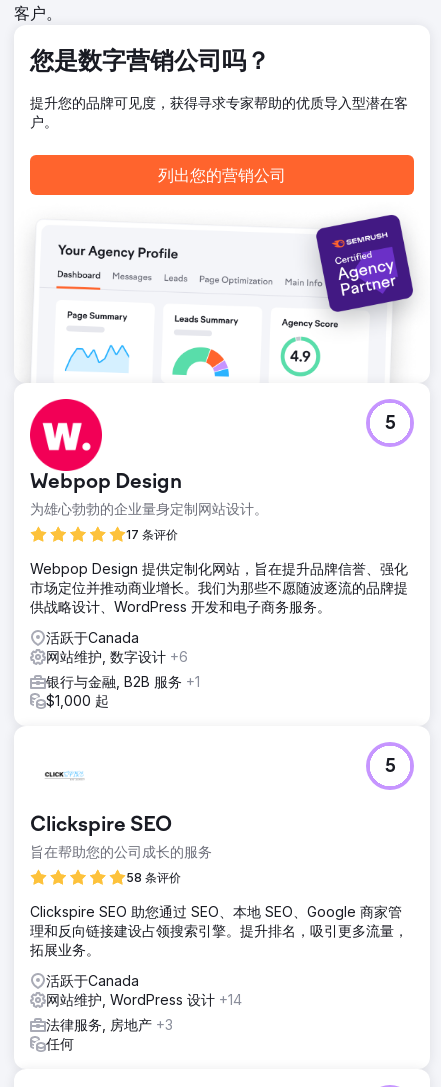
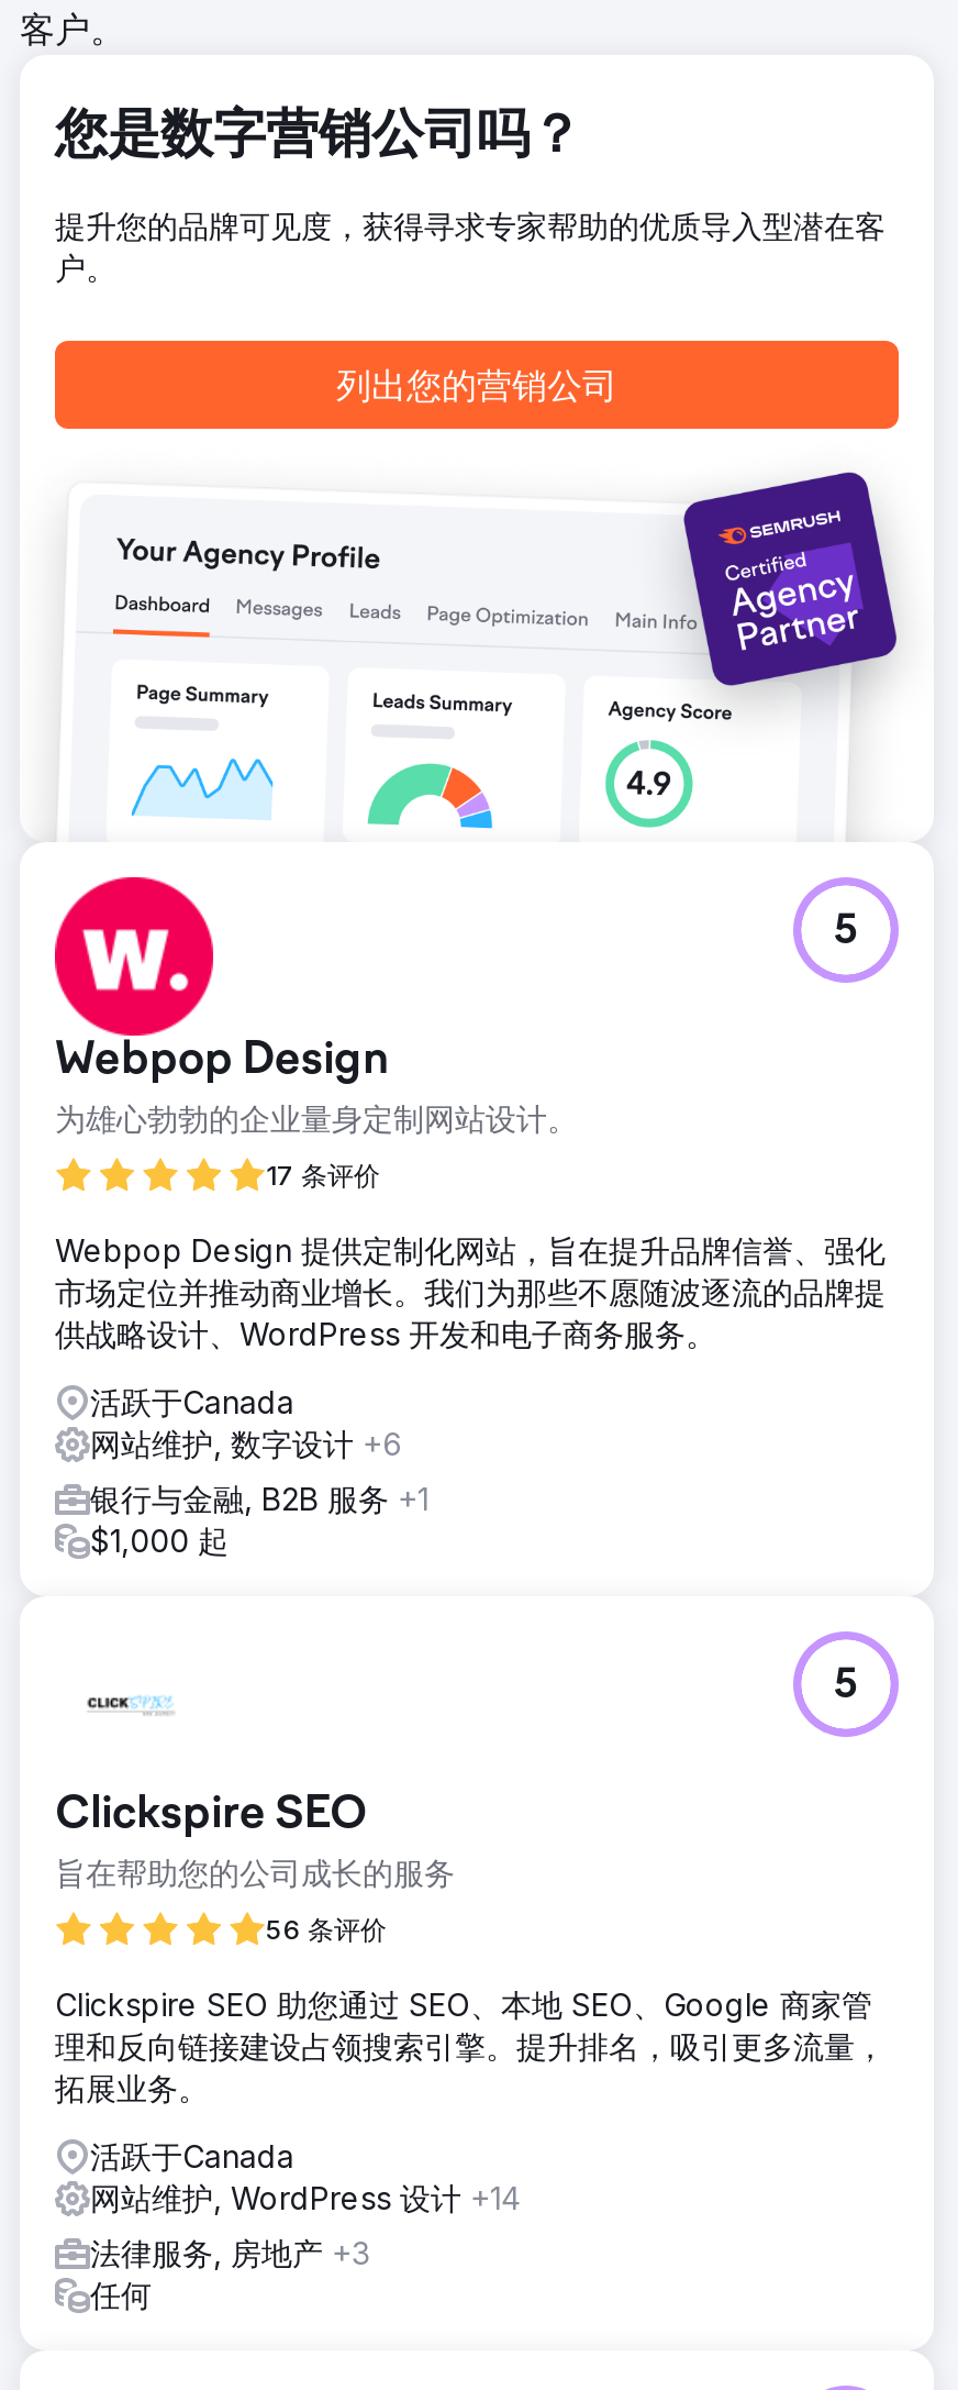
[126,870,181,885] 58 条评价 -> [266,1912,387,1945] 56 条评价

